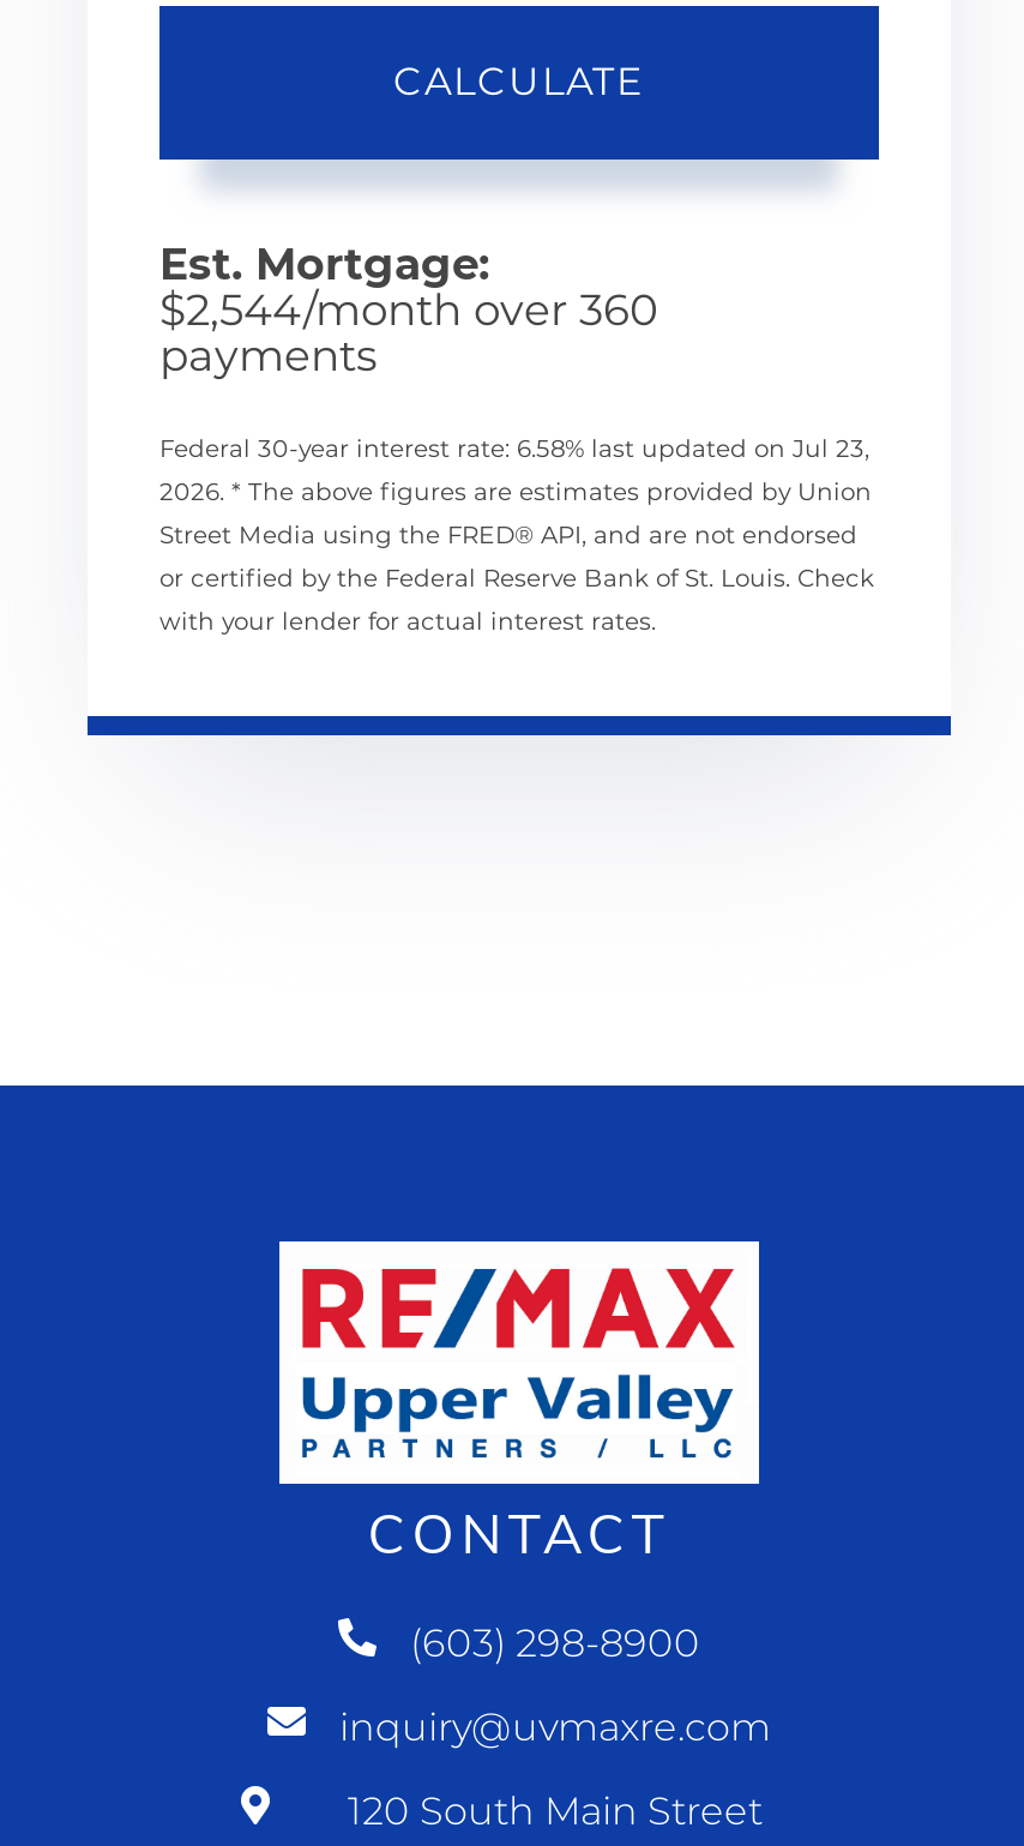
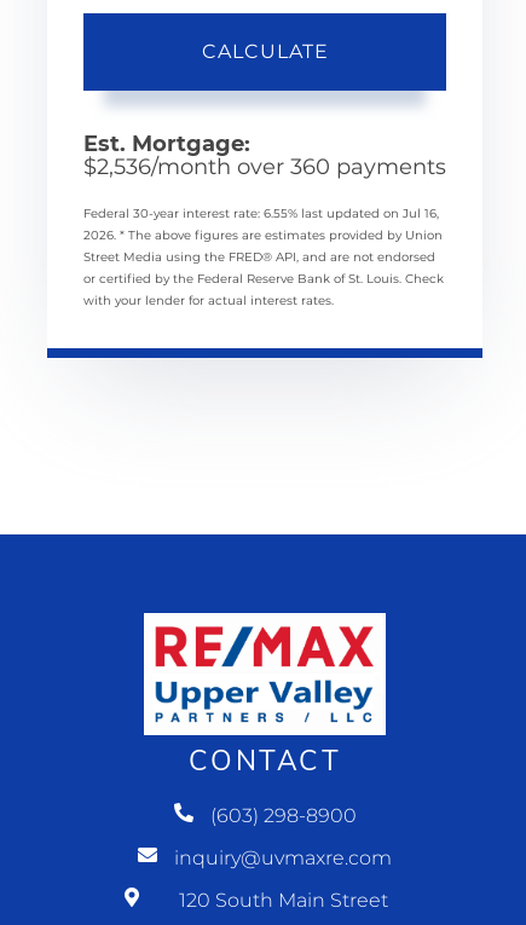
[159,283,658,381] $2,544/month over 360 | payments -> [83,153,446,180] $2,536/month over 360 payments
[159,432,869,463] Federal 30-year interest rate: 6.58% last updated on Jul 23, -> [83,205,439,221] Federal 30-year interest rate: 6.55% last updated on Jul 16,

